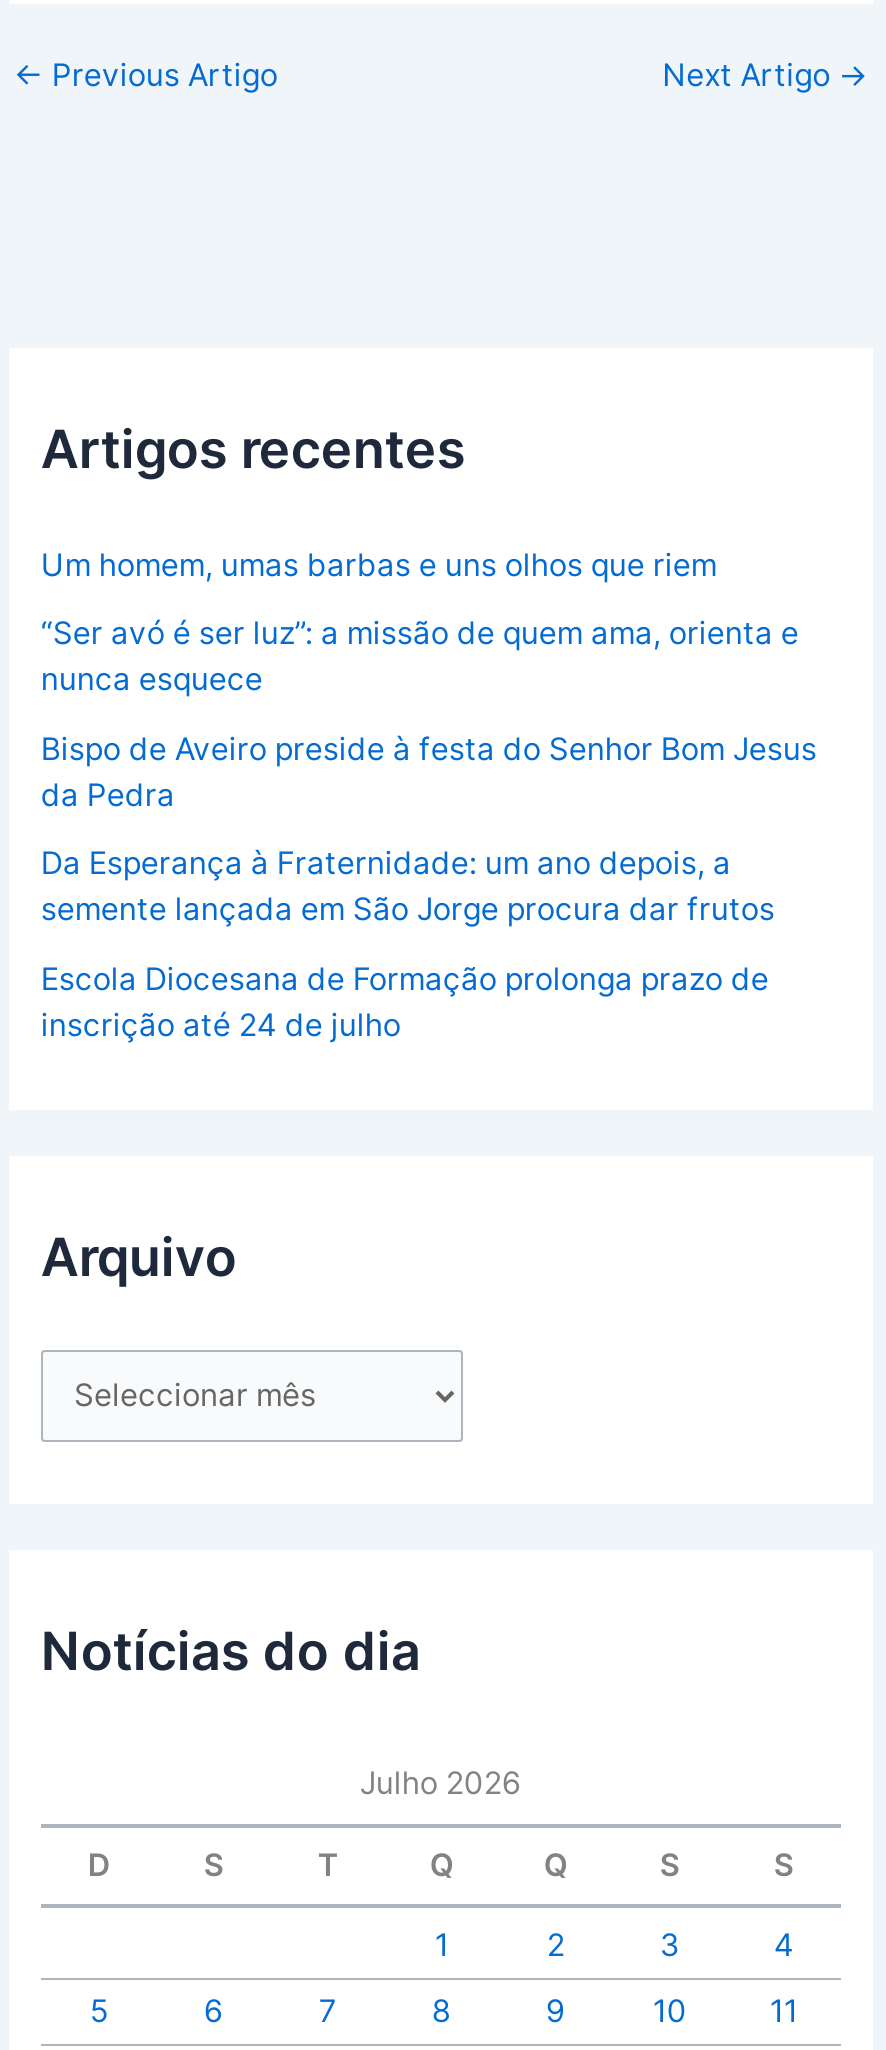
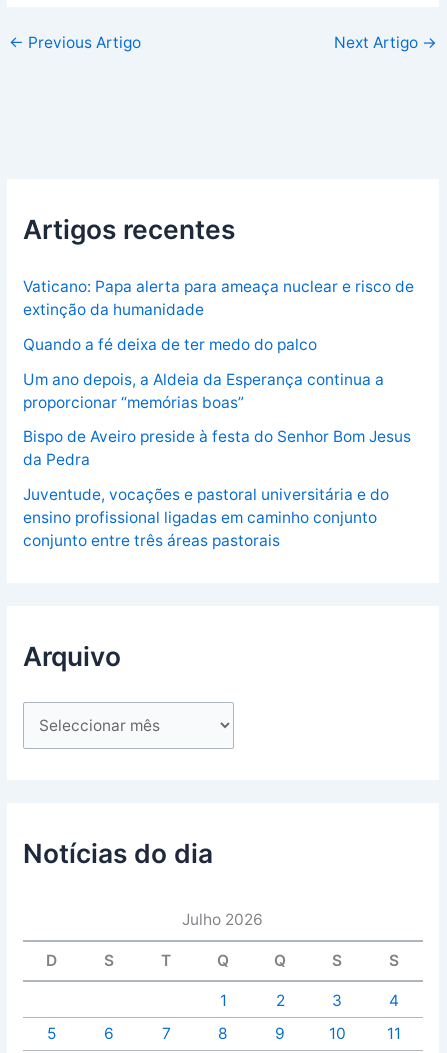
[41,545,799,698] Um homem, umas barbas e uns olhos que riem | “Ser avó é ser luz”: a missão de quem ama, orienta e | nunca esquece -> [23,277,414,412] Vaticano: Papa alerta para ameaça nuclear e risco de | extinção da humanidade | Quando a fé deixa de ter medo do palco | Um ano depois, a Aldeia da Esperança continua a | proporcionar “memórias boas”
moved [41,729,817,813] -> [23,427,411,469]: Bispo de Aveiro preside à festa do Senhor Bom Jesus | da Pedra
[41,844,775,1044] Da Esperança à Fraternidade: um ano depois, a | semente lançada em São Jorge procura dar frutos | Escola Diocesana de Formação prolonga prazo de | inscrição até 24 de julho -> [23,485,389,550] Juventude, vocações e pastoral universitária e do | ensino profissional ligadas em caminho conjunto | conjunto entre três áreas pastorais

